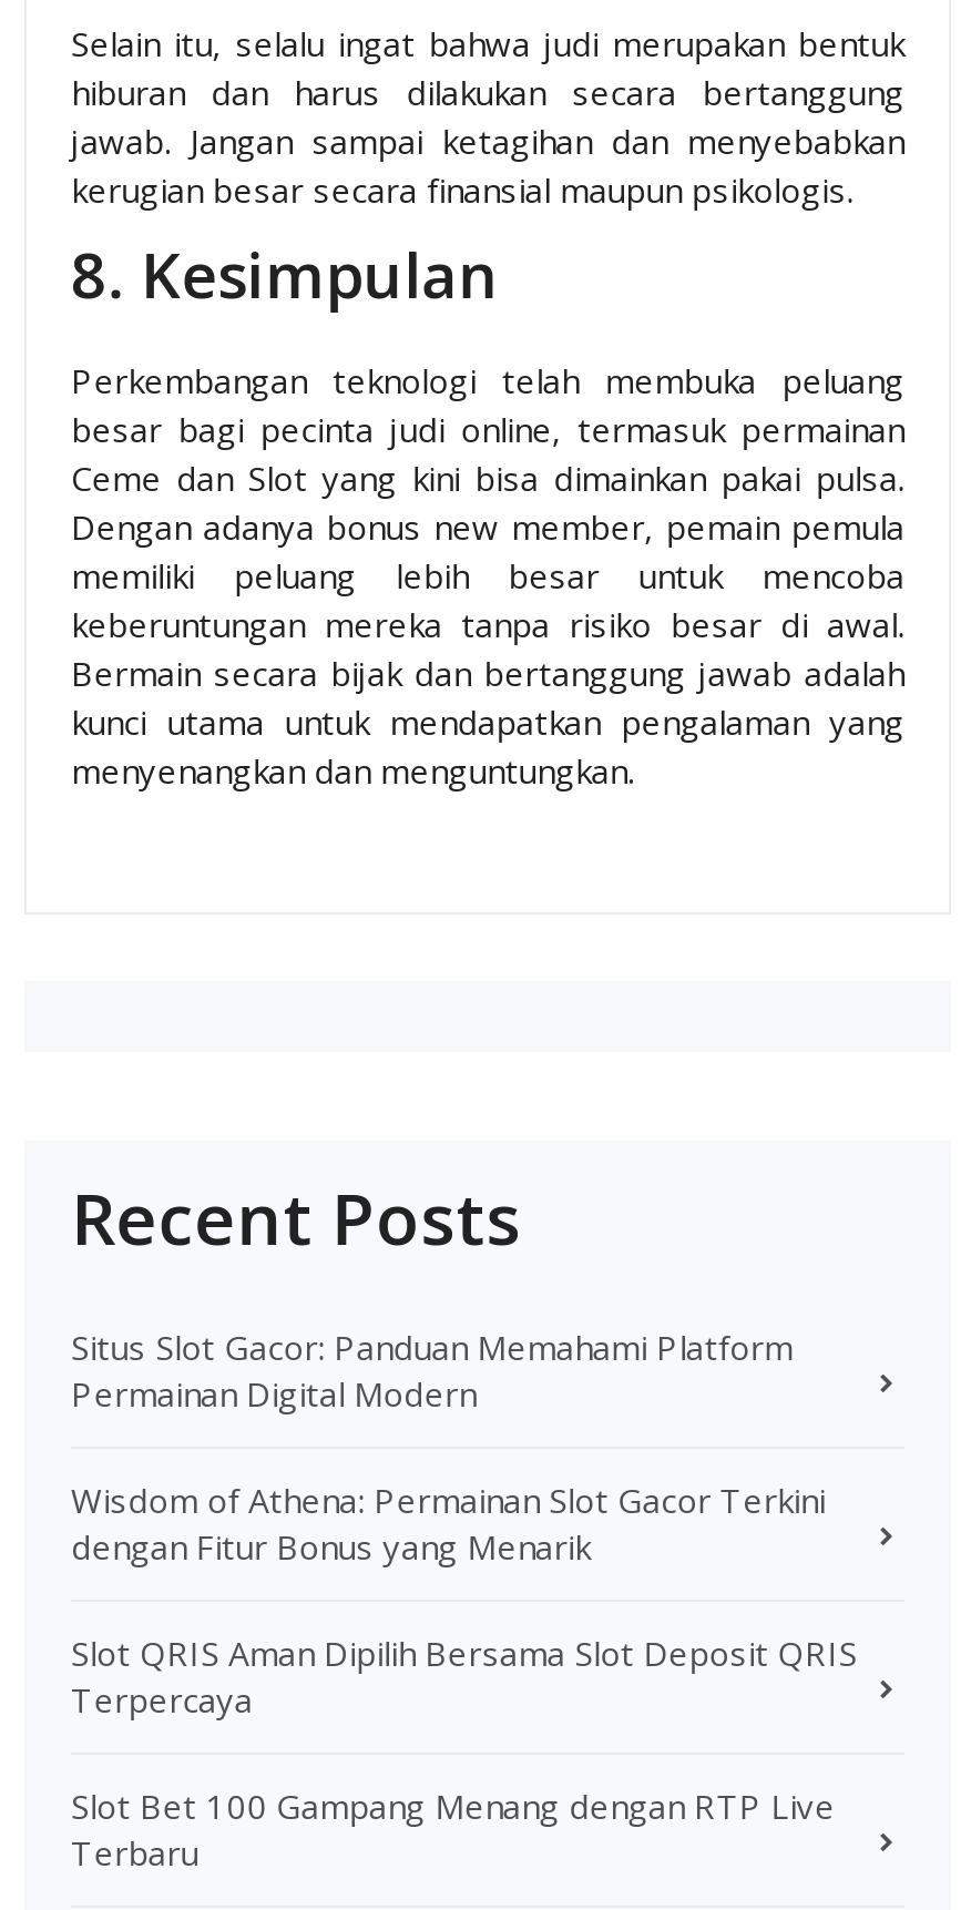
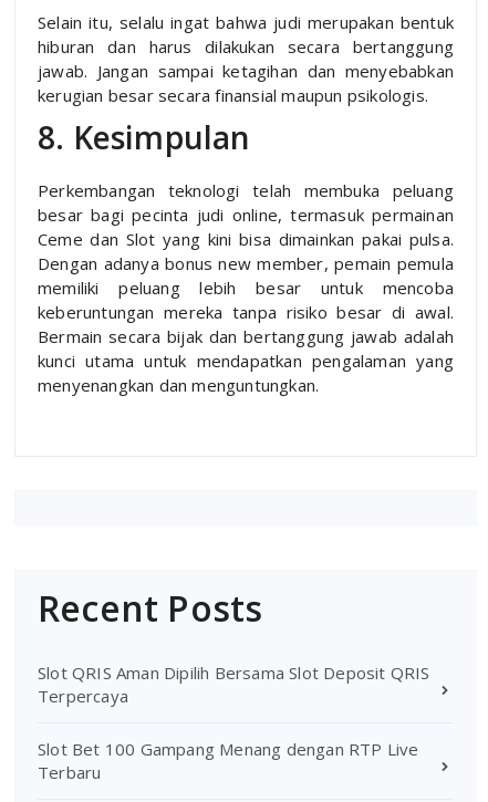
[71,1324,825,1568] Situs Slot Gacor: Panduan Memahami Platform | Permainan Digital Modern | Wisdom of Athena: Permainan Slot Gacor Terkini | dengan Fitur Bonus yang Menarik -> none

